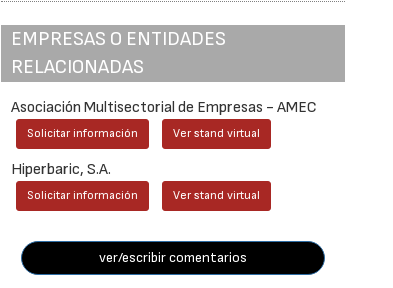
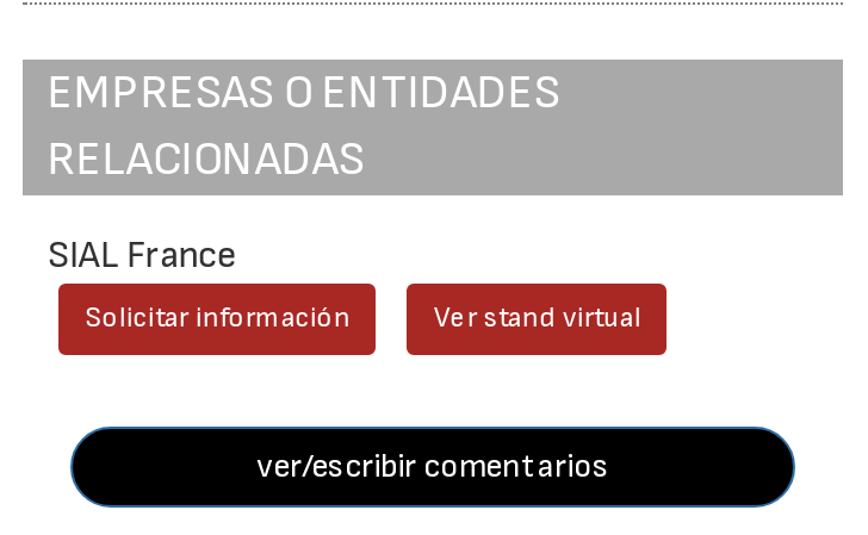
[11,98,317,179] Asociación Multisectorial de Empresas - AMEC | Solicitar información | Ver stand virtual | Hiperbaric, S.A. -> [47,234,236,279] SIAL France

